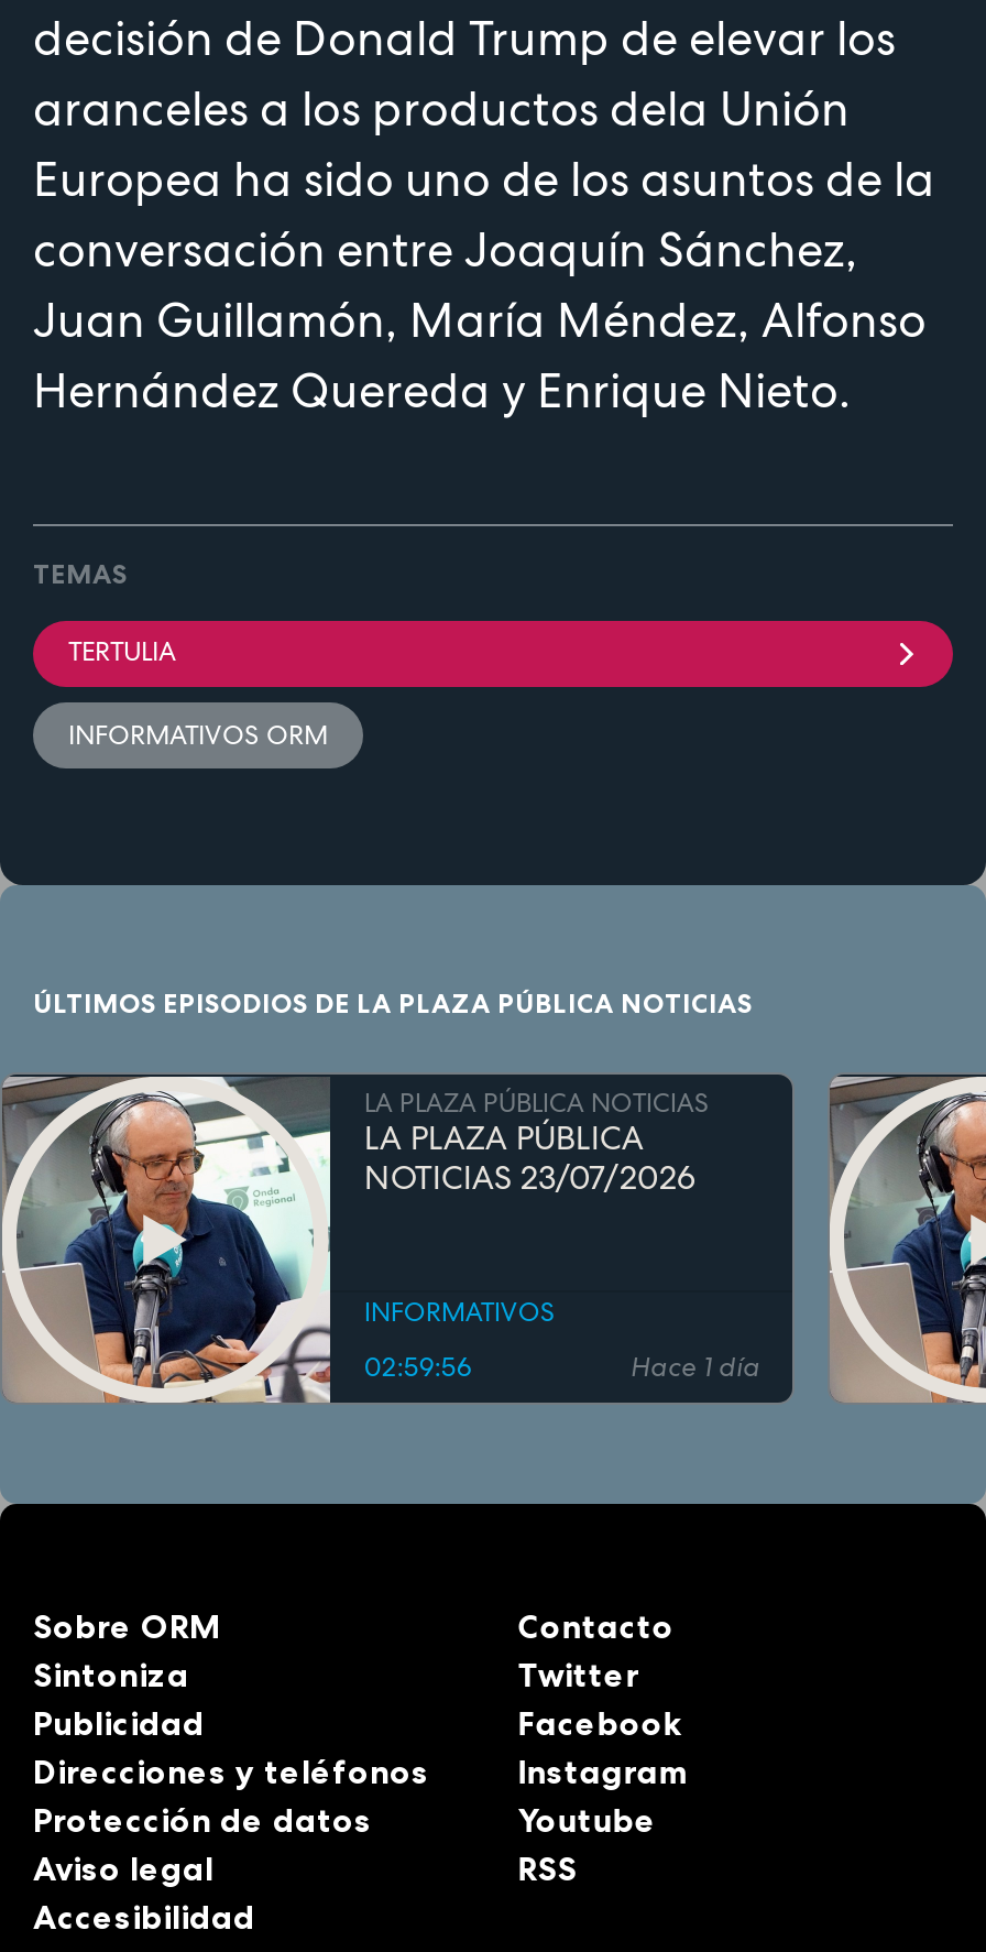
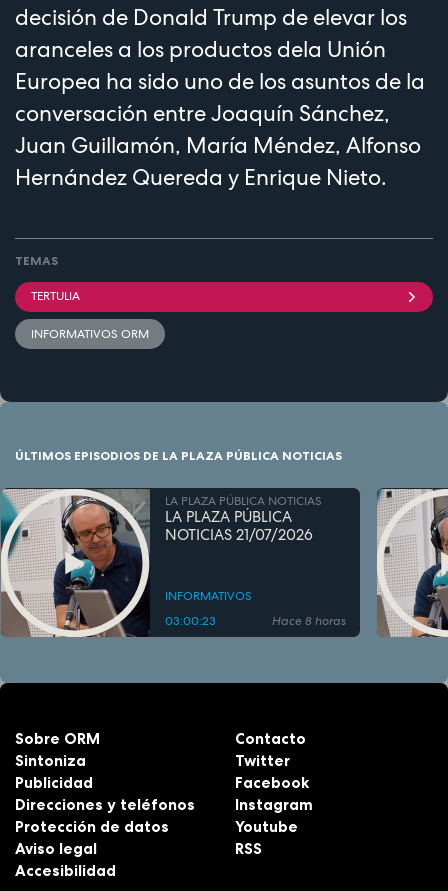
[7,1075,696,1405] [image] | NOTICIAS 23/07/2026 -> [3,488,313,638] [image] | NOTICIAS 21/07/2026
[631,1075,979,1405] [image] | Hace 1 día -> [272,489,445,638] [image] | Hace 8 horas
[364,1351,472,1386] 02:59:56 -> [165,613,216,629] 03:00:23

